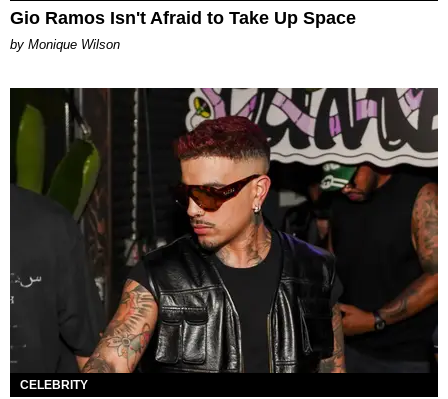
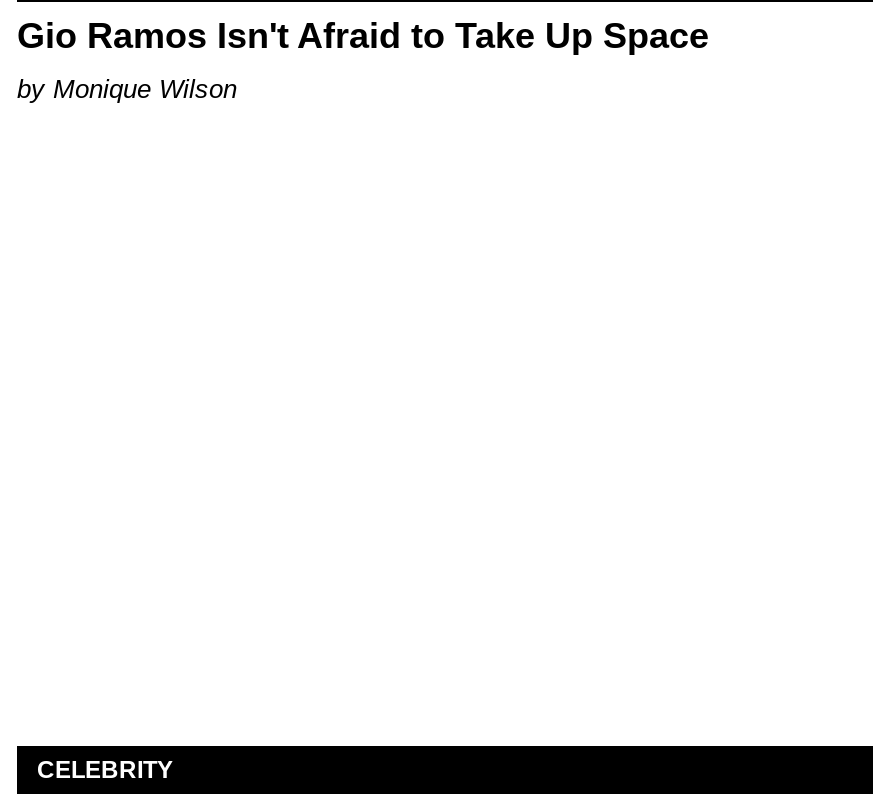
[9,87,439,374] [image] -> none

